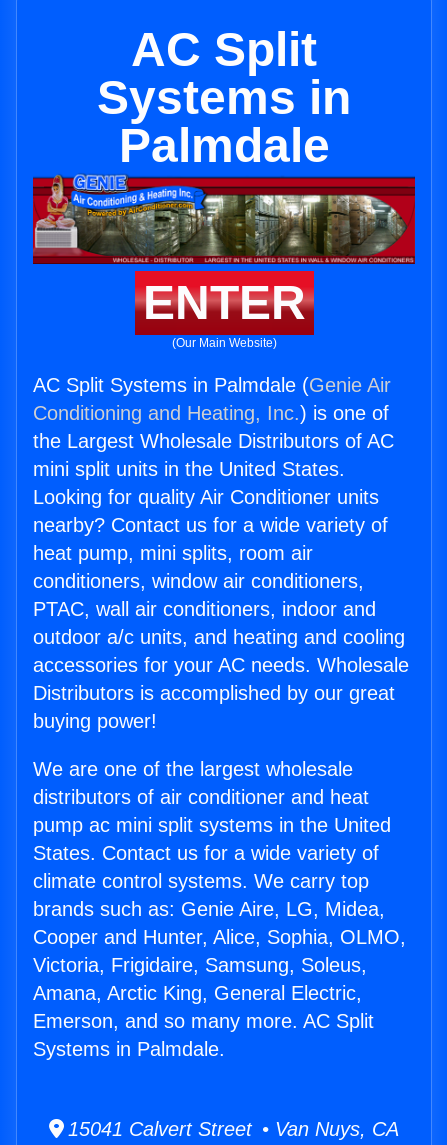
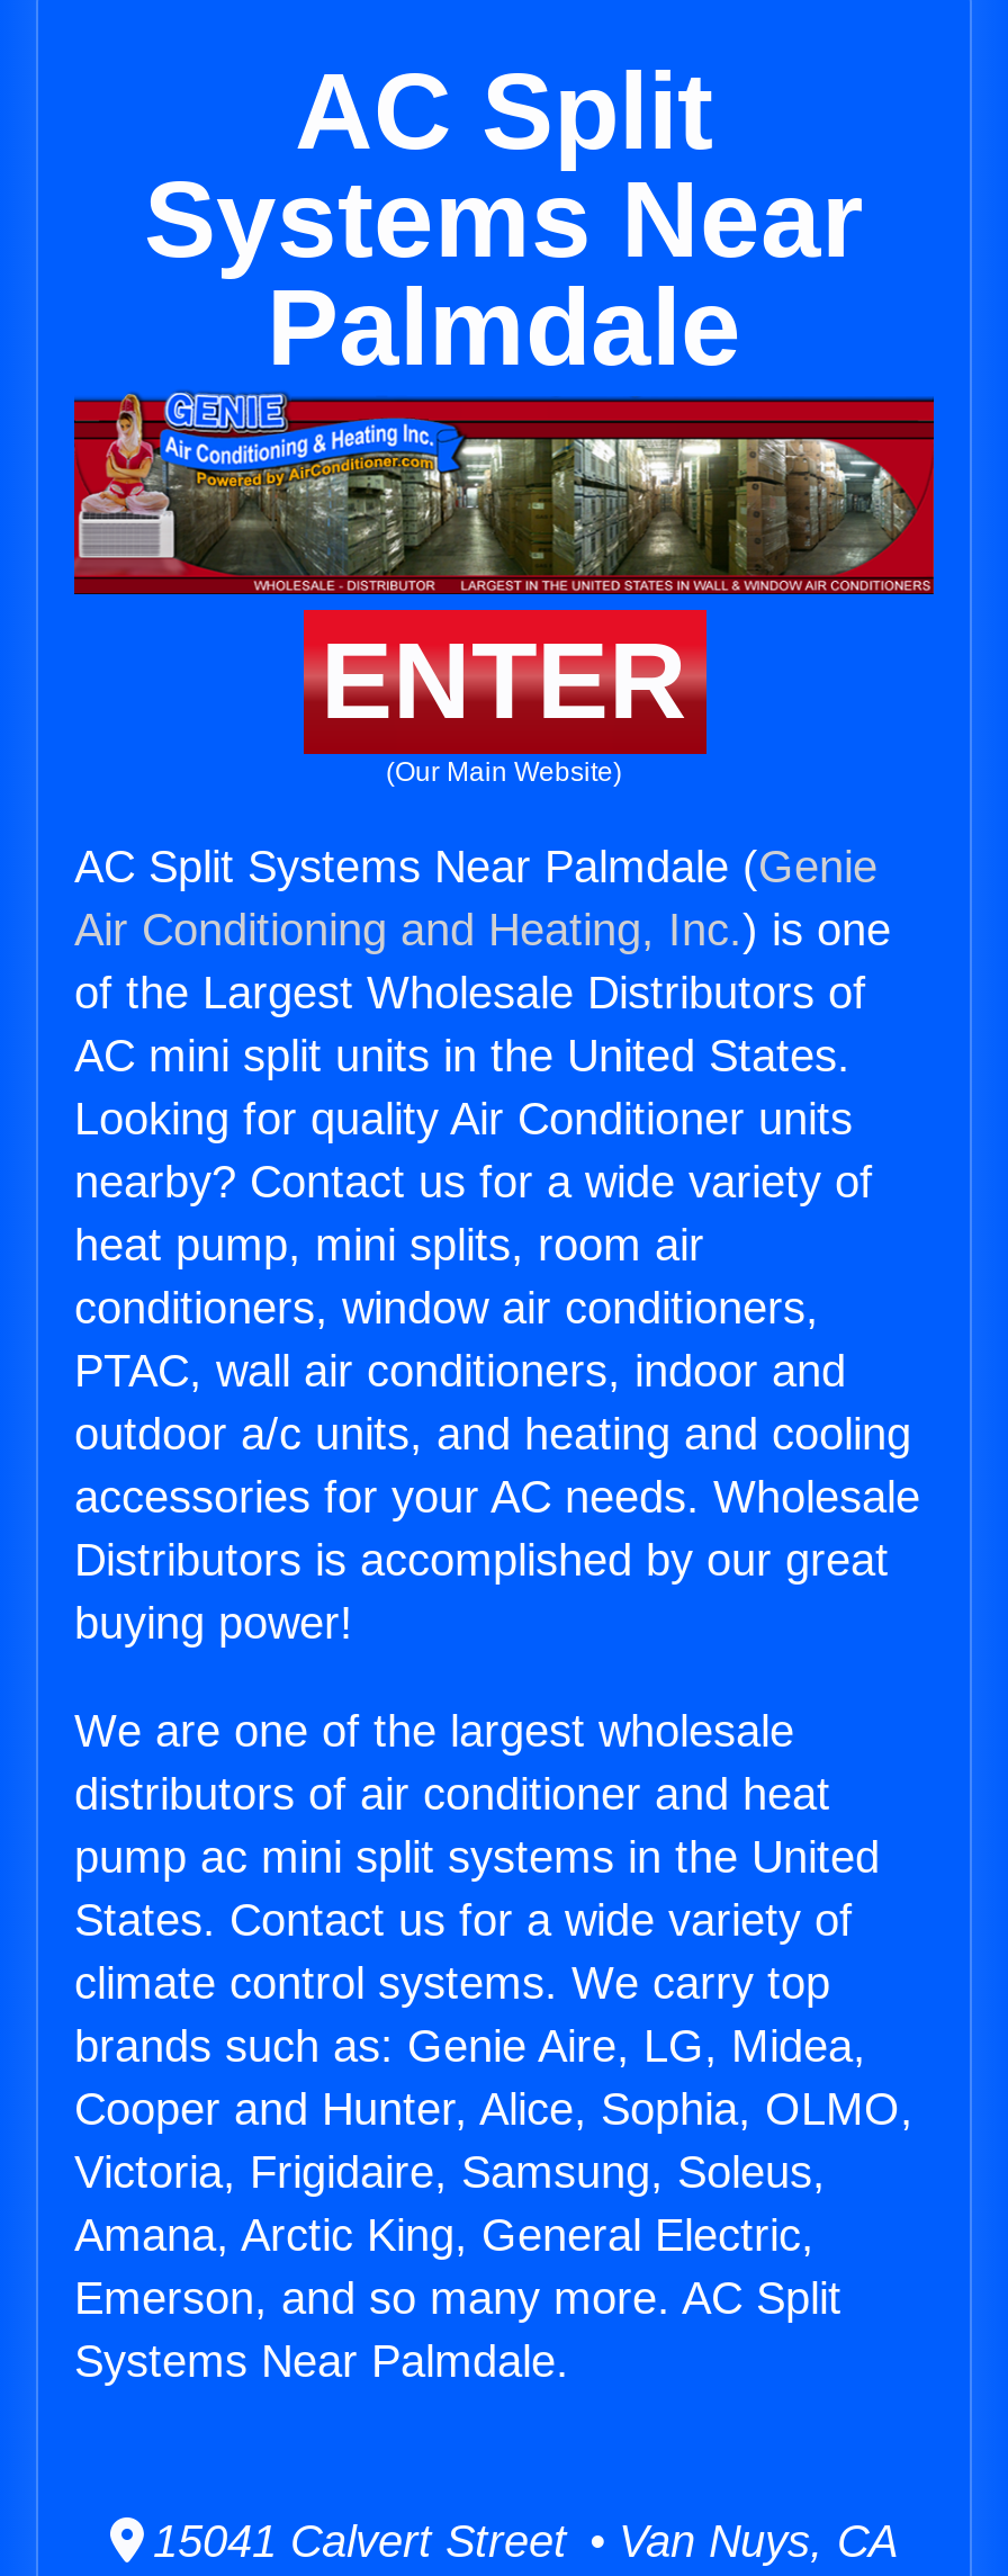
[97,71,351,124] Systems in -> [144,160,864,279] Systems Near
[33,374,394,480] AC Split Systems in Palmdale (Genie Air | Conditioning and Heating, Inc.) is one of | the Largest Wholesale Distributors of AC | mini split units in the United States. -> [74,842,891,1081] AC Split Systems Near Palmdale (Genie | Air Conditioning and Heating, Inc.) is one | of the Largest Wholesale Distributors of | AC mini split units in the United States.
[33,1038,225,1060] Systems in Palmdale. -> [74,2337,569,2386] Systems Near Palmdale.

